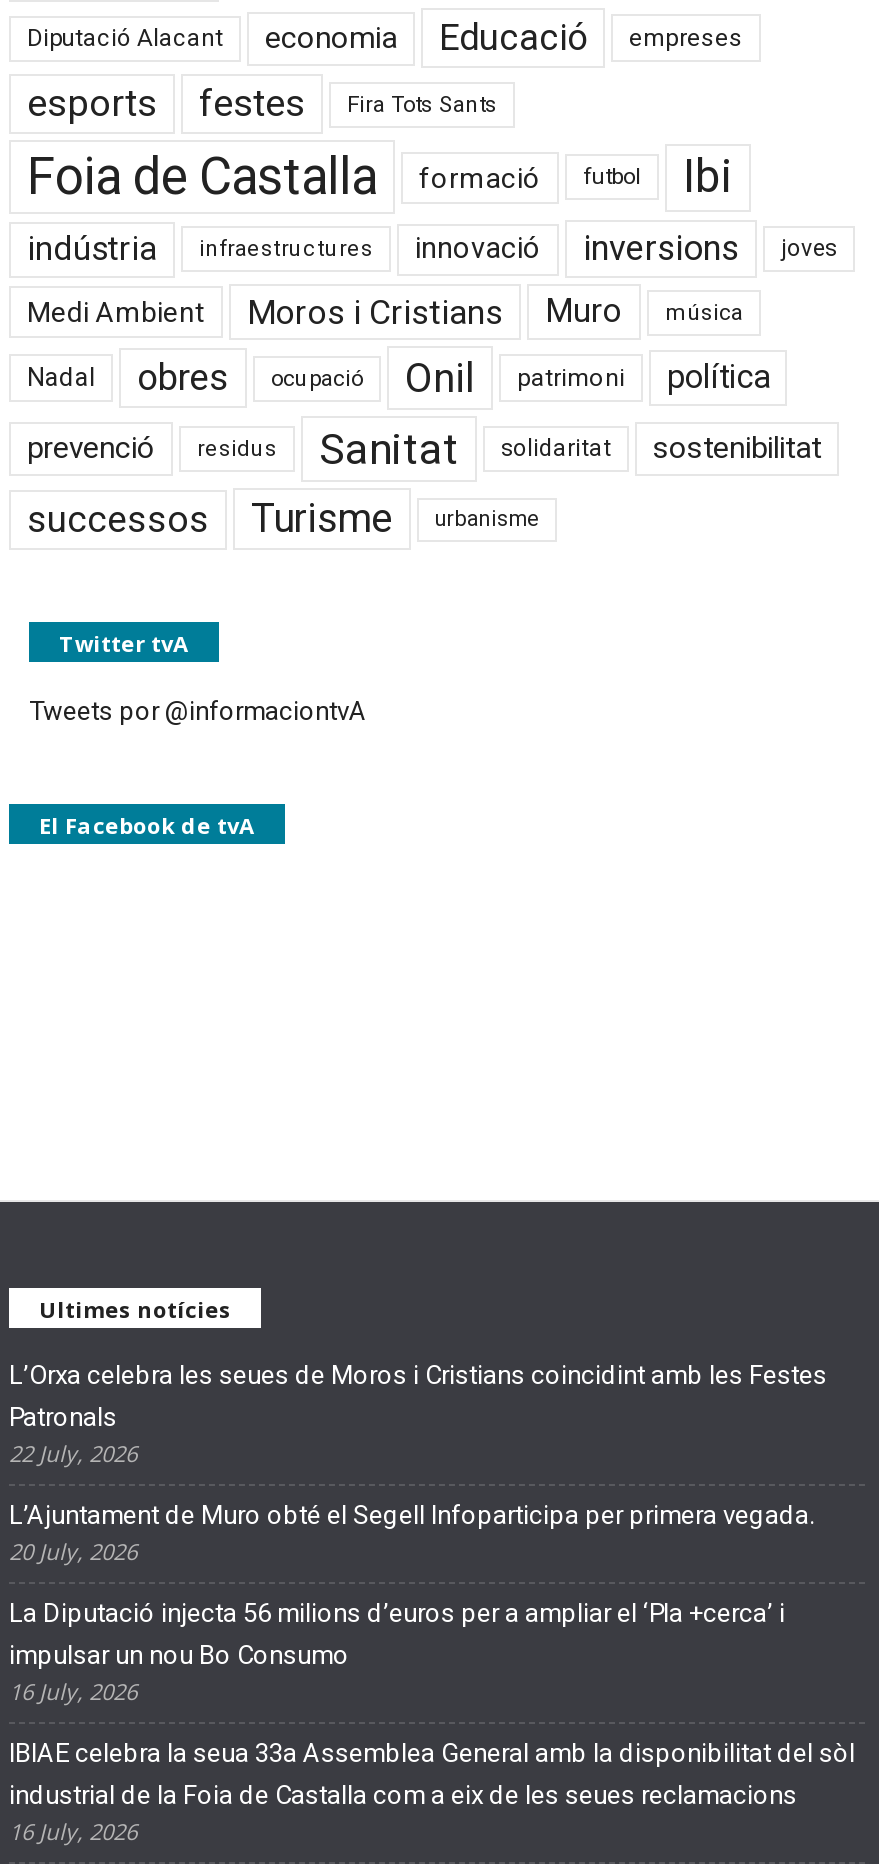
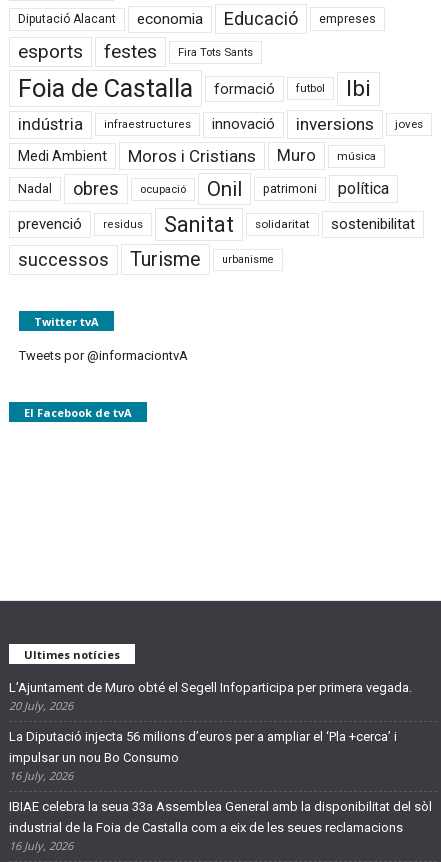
[9,1359,827,1467] L’Orxa celebra les seues de Moros i Cristians coincidint amb les Festes | Patronals | 22 July, 2026 -> none

